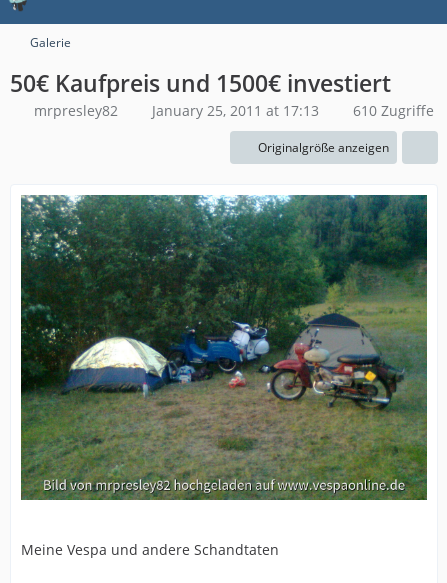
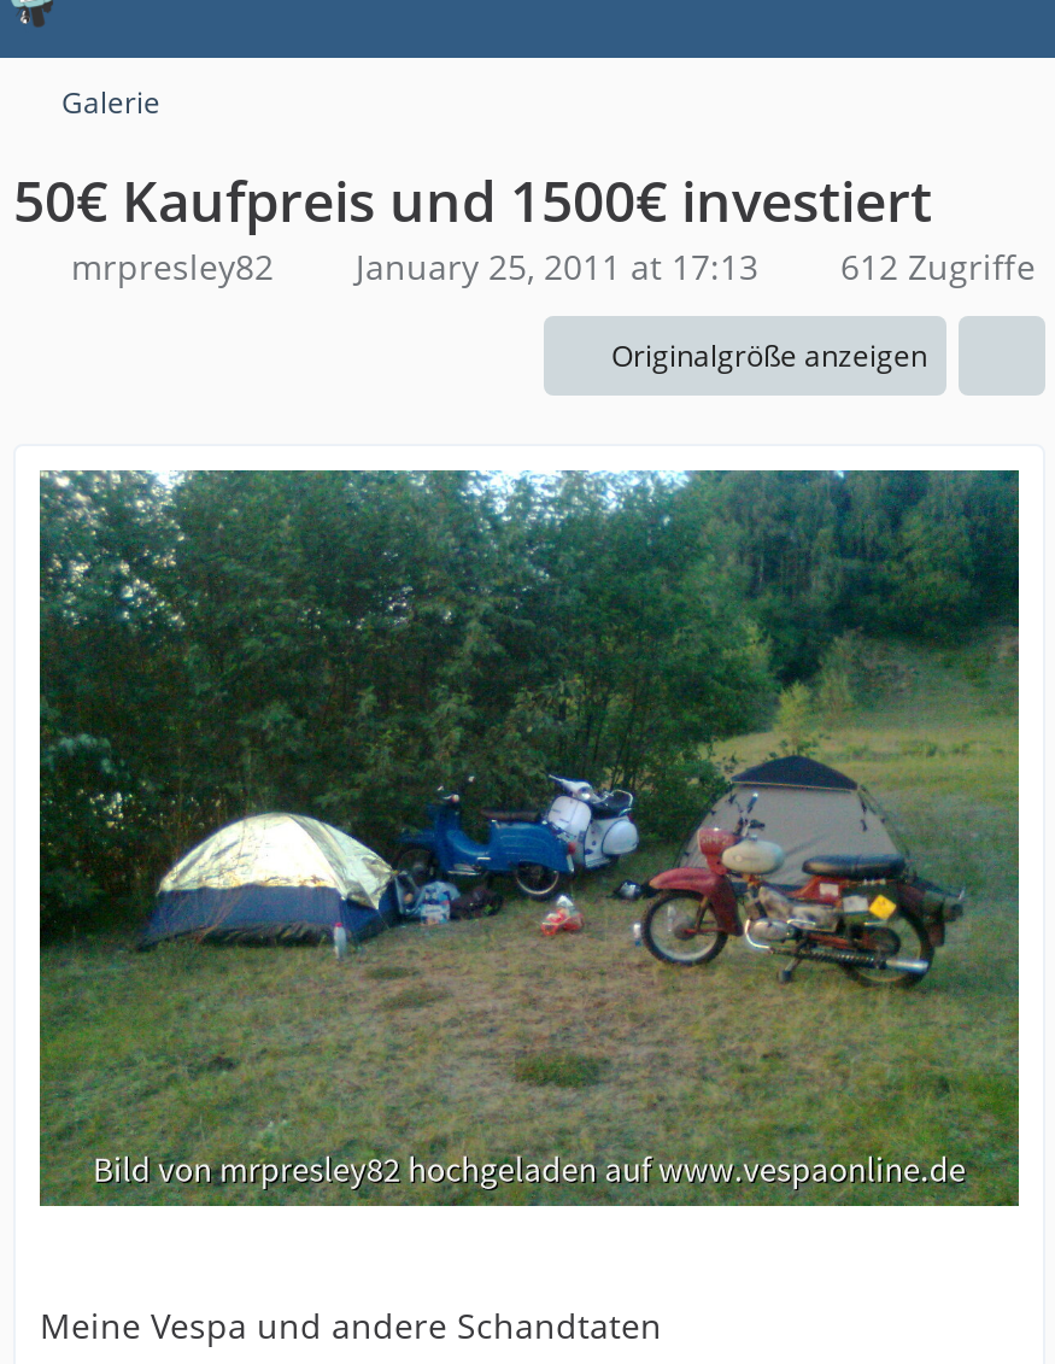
[34,101,434,120] mrpresley82 January 25, 2011 at 17:13 610 Zugriffe -> [71,244,1036,289] mrpresley82 January 25, 2011 at 17:13 612 Zugriffe

